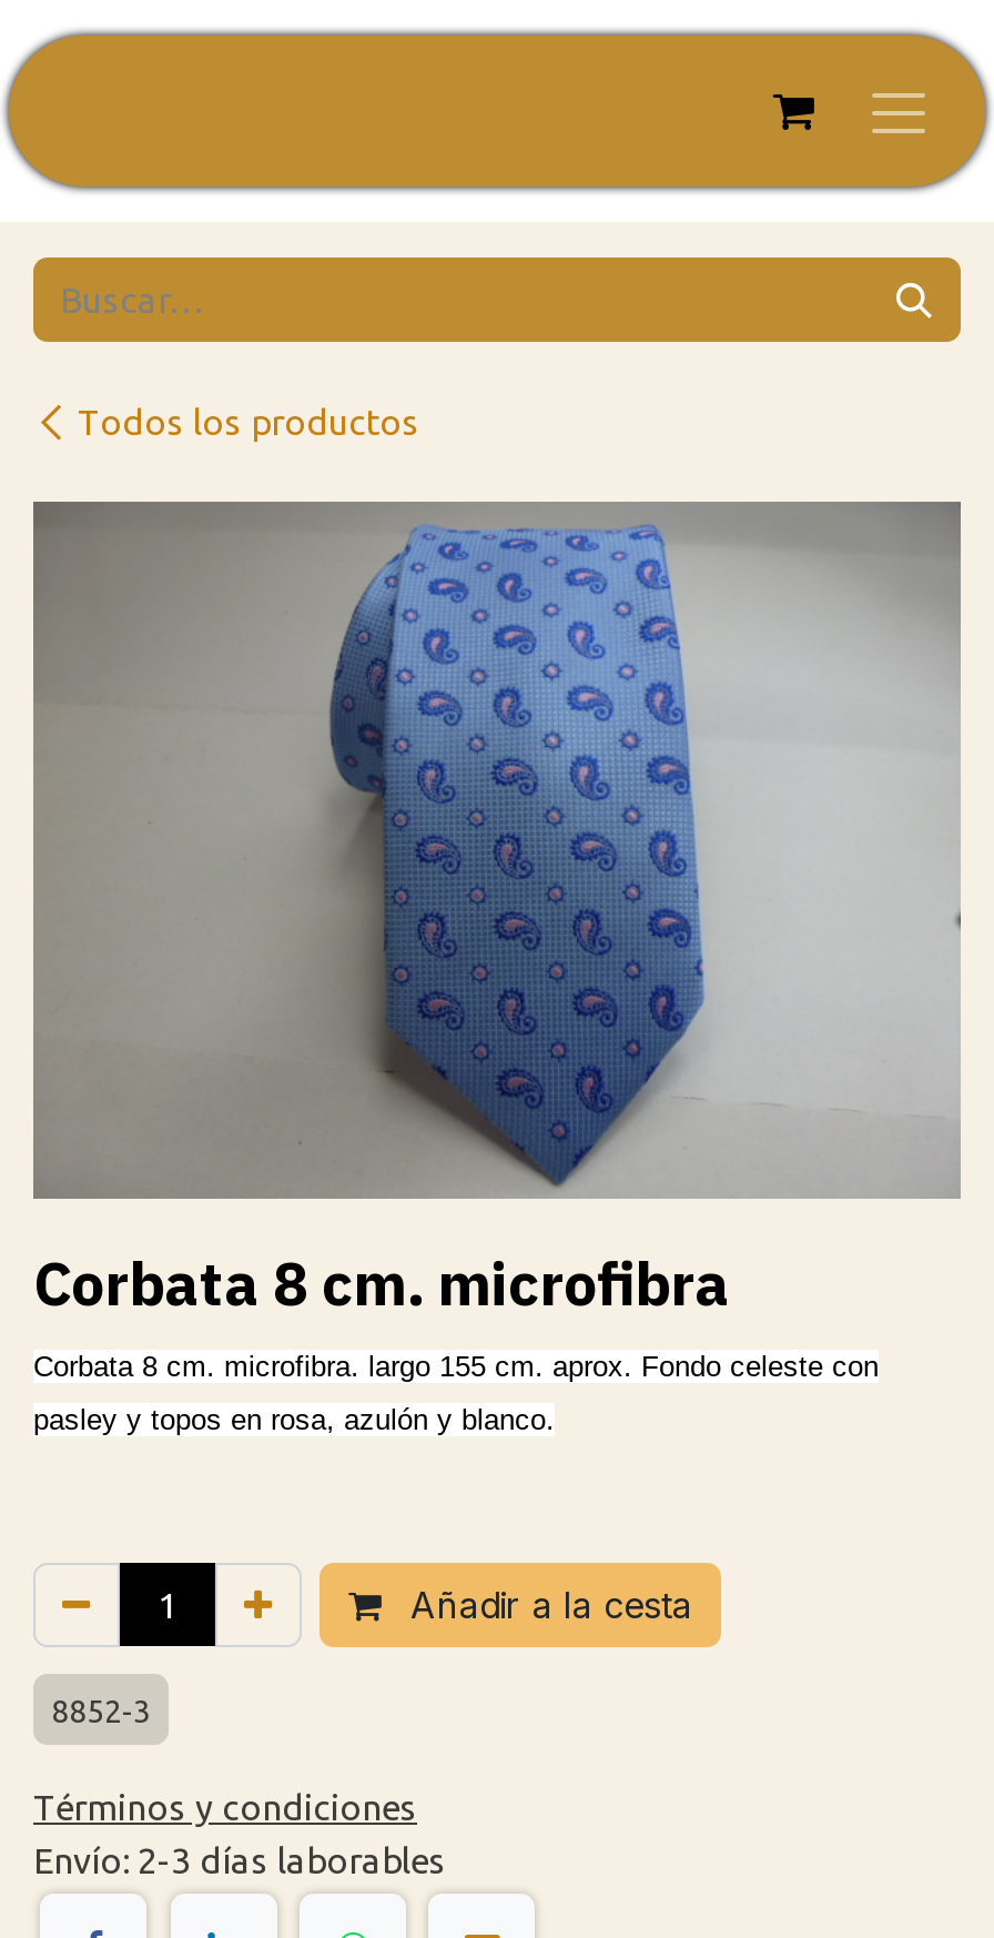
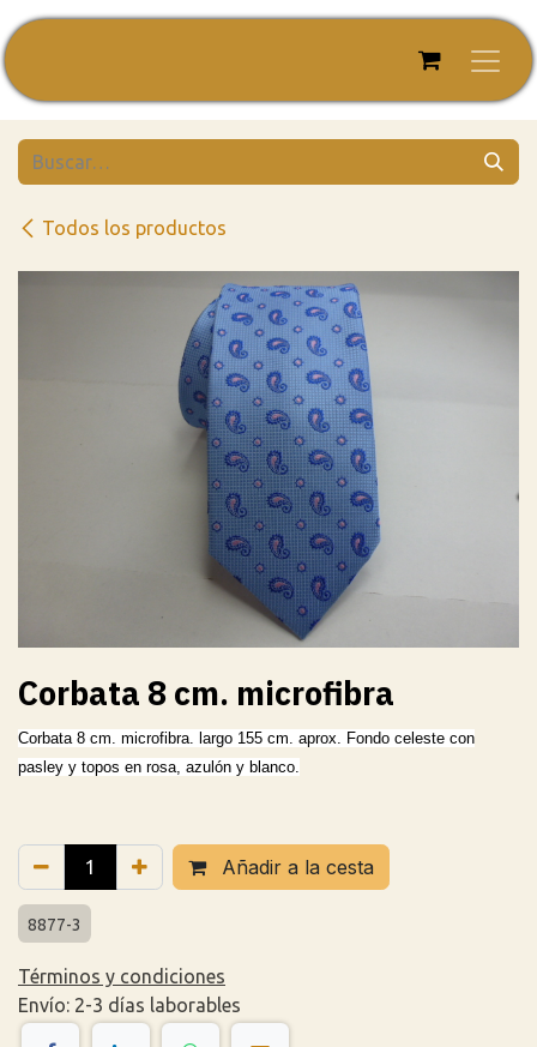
[51,1693,151,1728] 8852-3 -> [28,914,82,934] 8877-3

